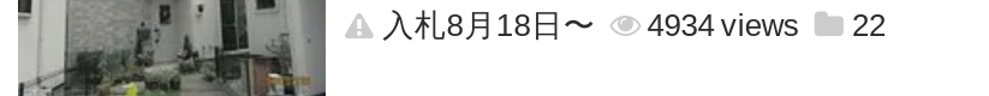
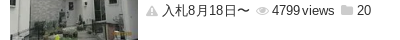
[382,7,715,43] 入札8月18日〜 4934 -> [162,3,300,18] 入札8月18日〜 4799
[852,7,886,43] 22 -> [357,3,371,18] 20

